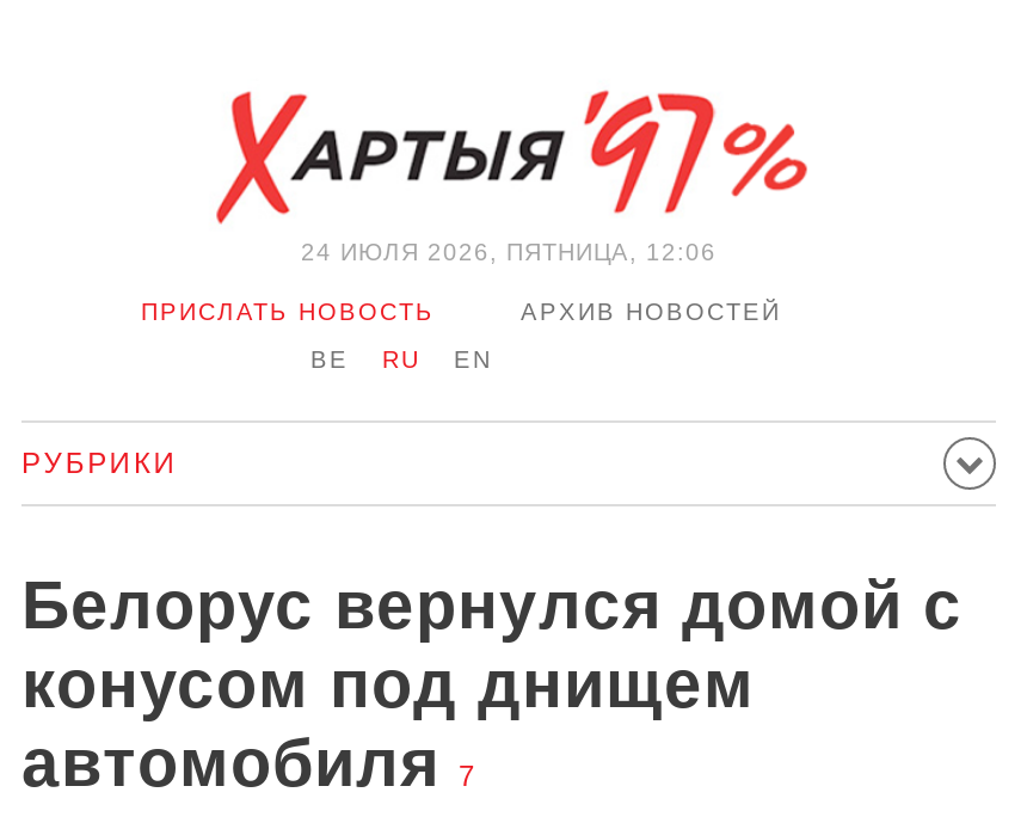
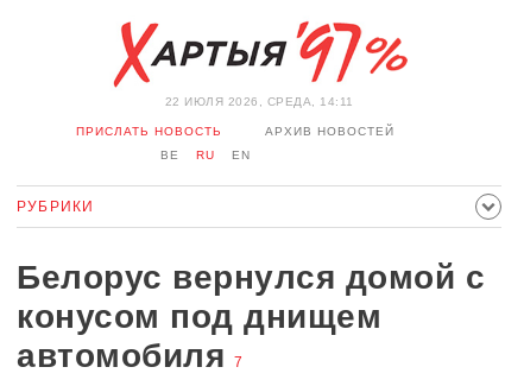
[301,239,717,265] 24 ИЮЛЯ 2026, ПЯТНИЦА, 12:06 -> [165,95,353,108] 22 ИЮЛЯ 2026, СРЕДА, 14:11

